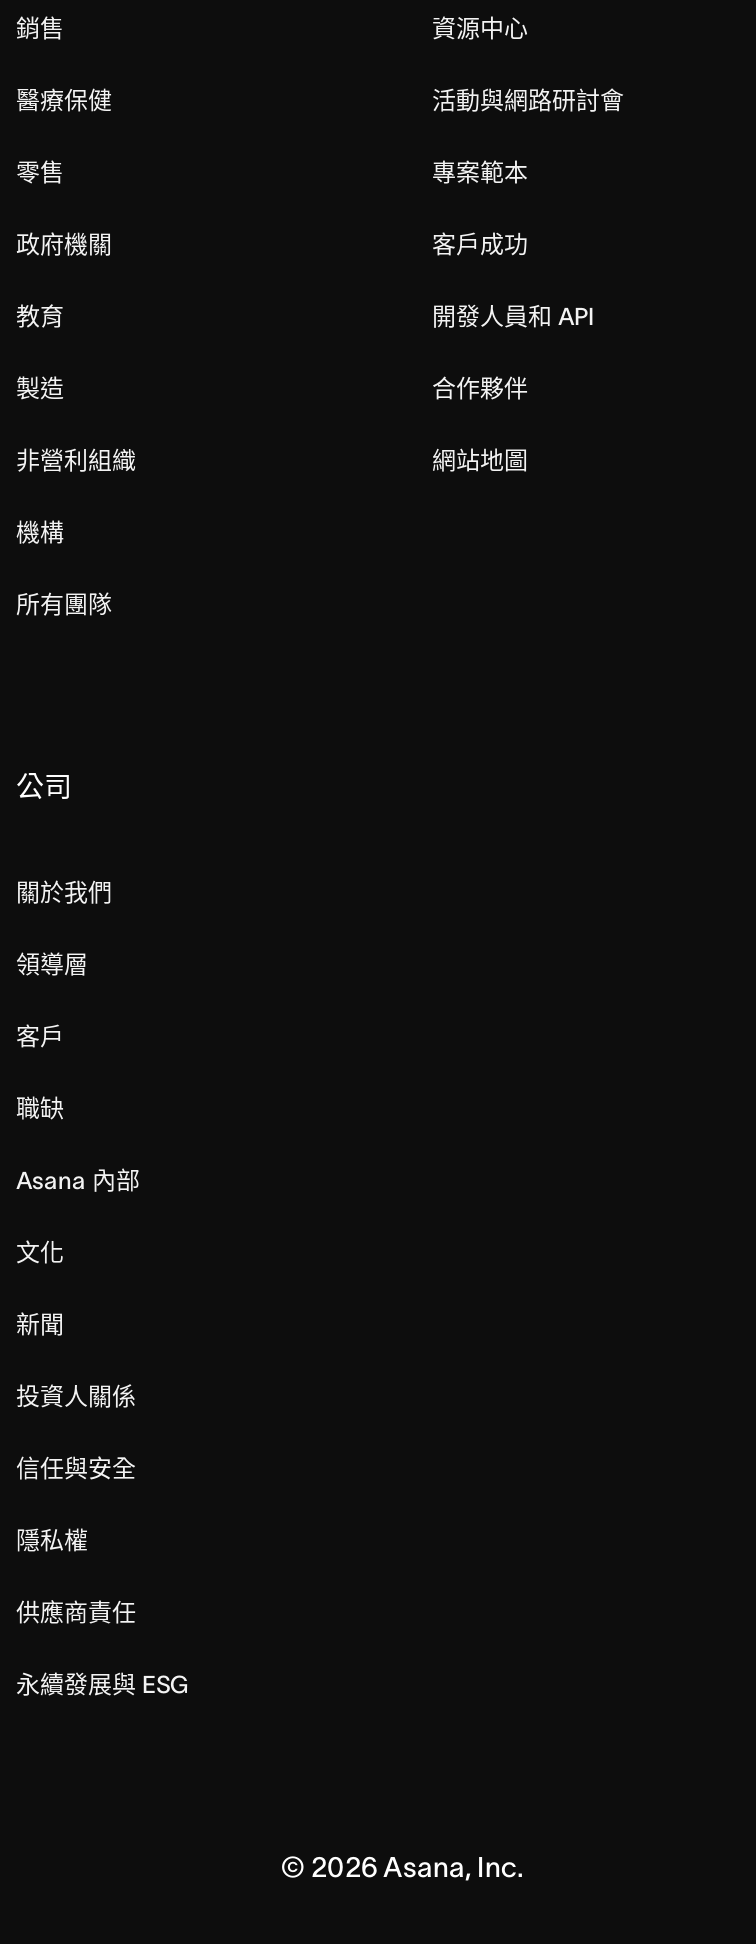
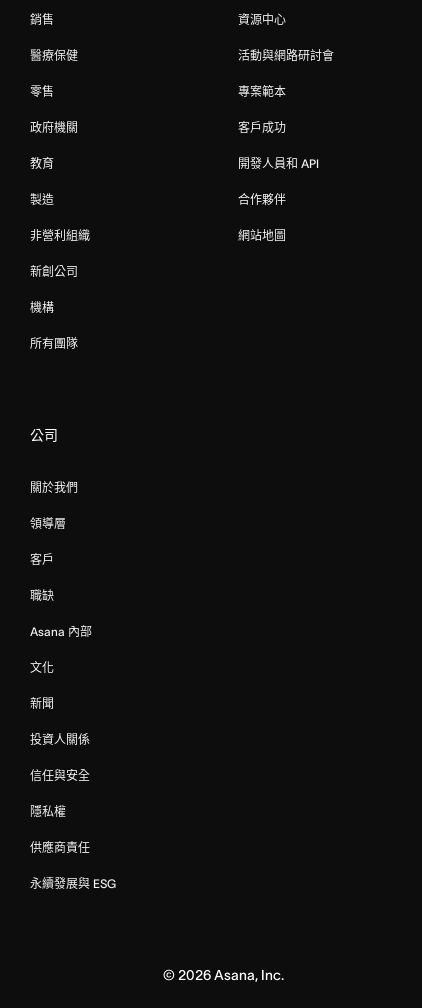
none -> [30,265,78,278] 新創公司

